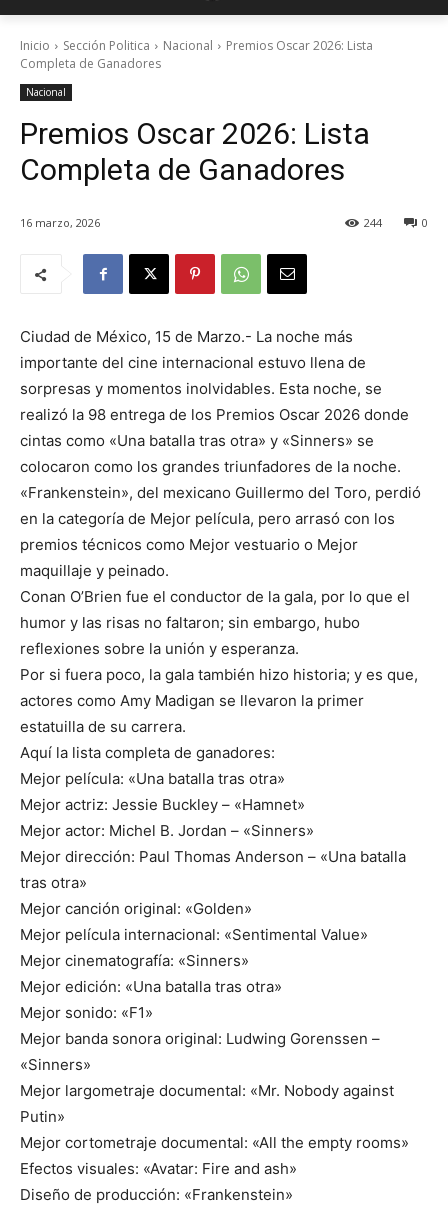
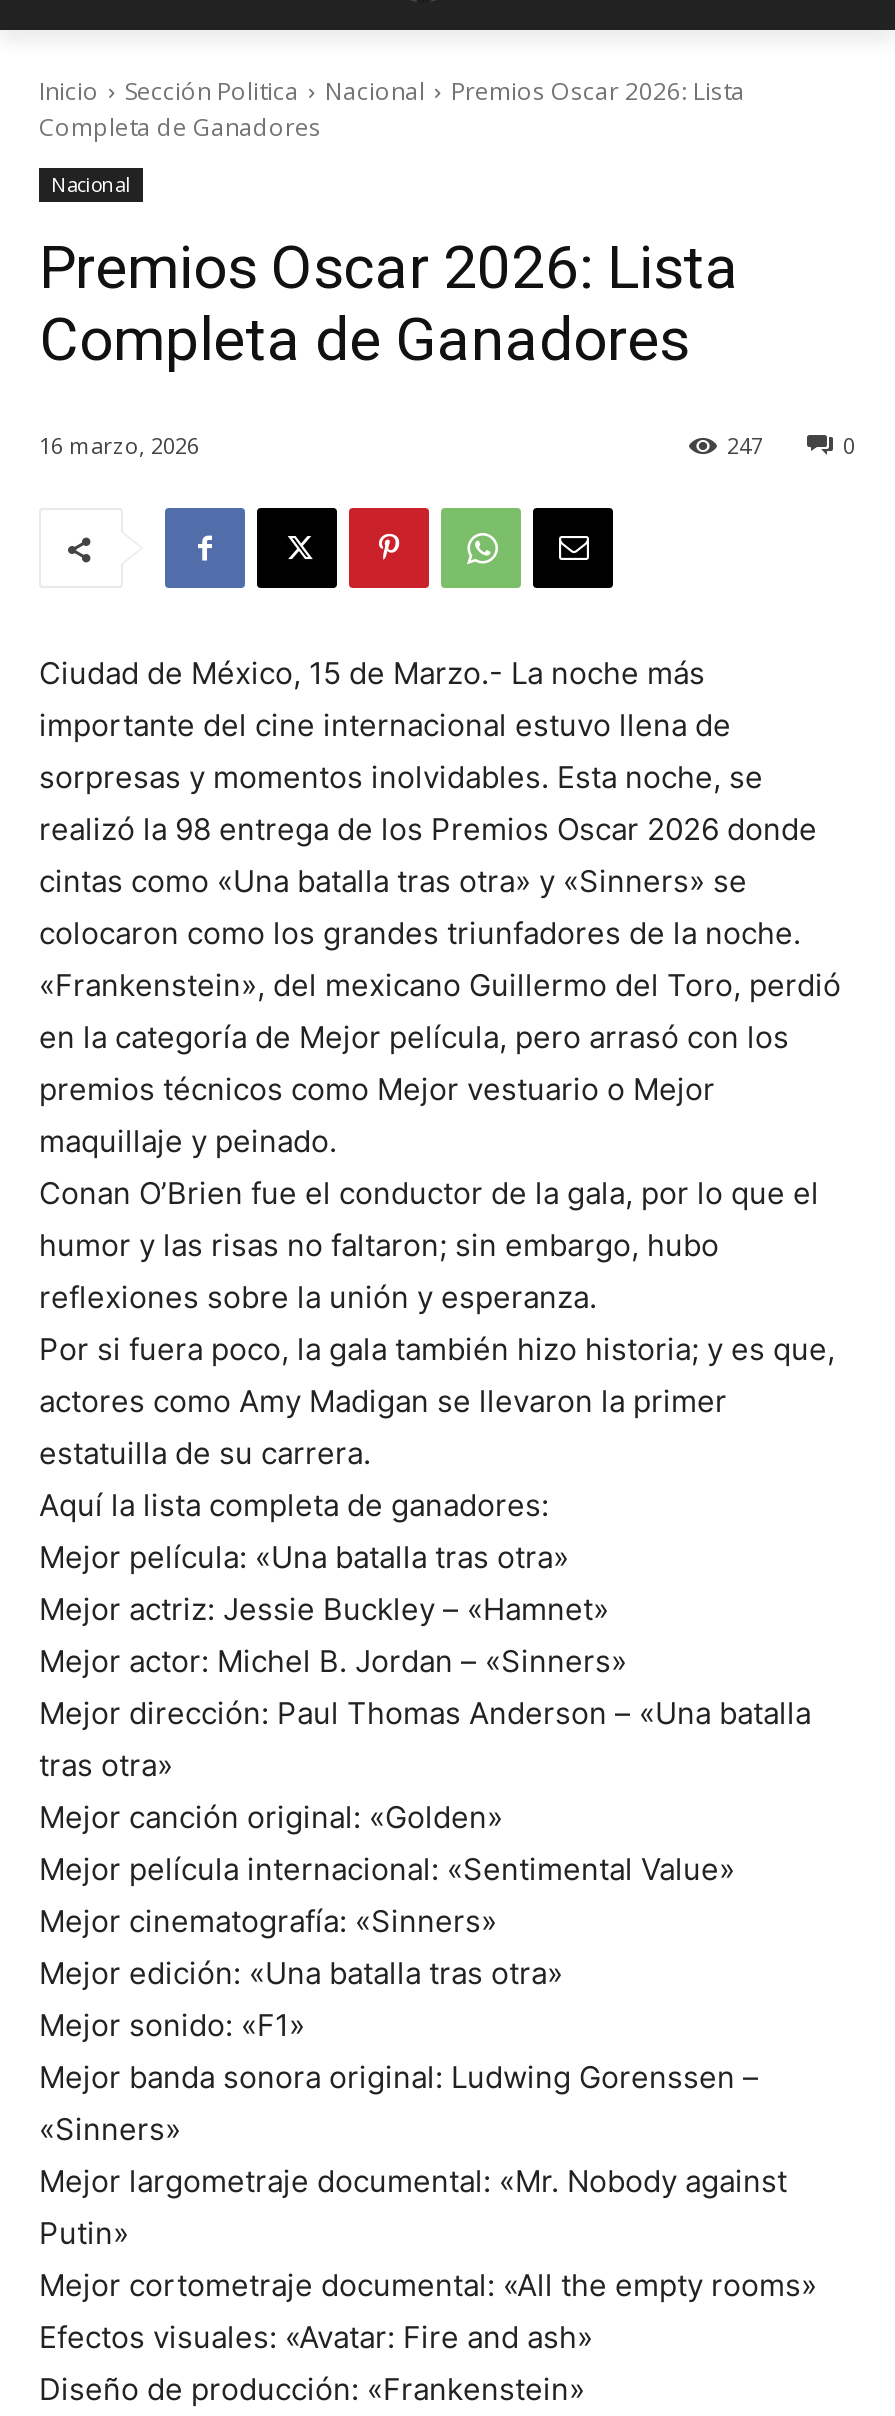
[364,215,382,230] 244 -> [727,430,763,460] 247

